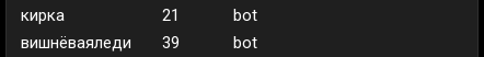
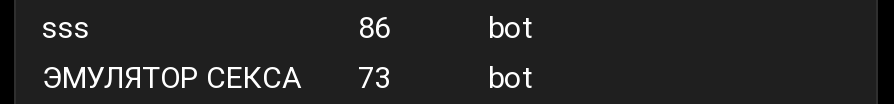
[21,6,180,25] кирка | 21 -> [42,10,390,46] sss | 86
[21,33,180,53] вишнёваяледи | 39 -> [42,60,390,96] ЭМУЛЯТОР СЕКСА | 73

